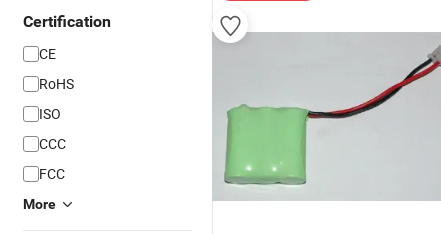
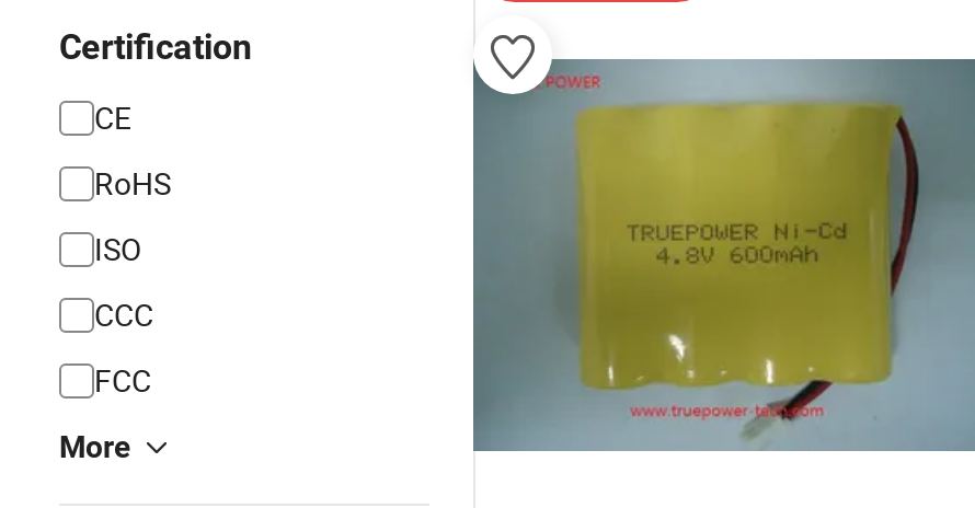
[212,27,438,206] [image] -> [471,57,968,453] [image]

